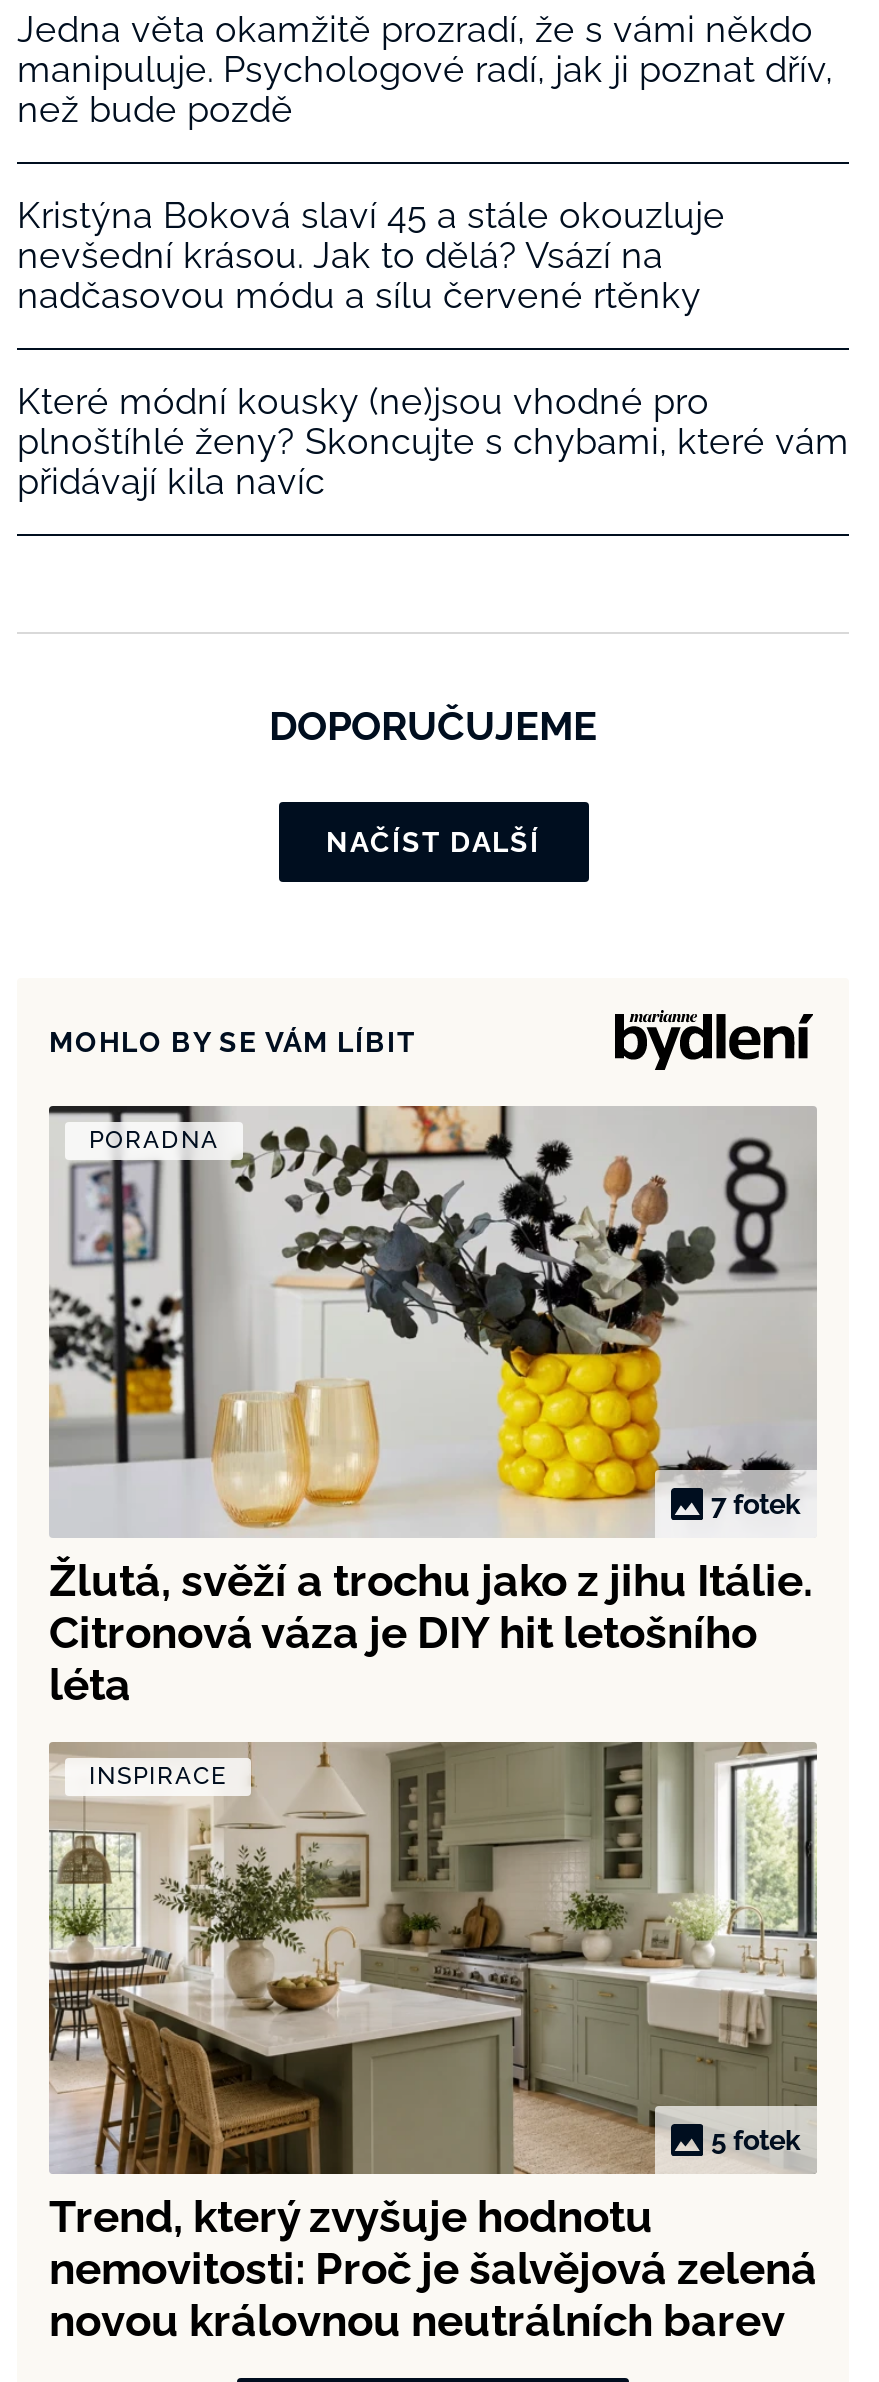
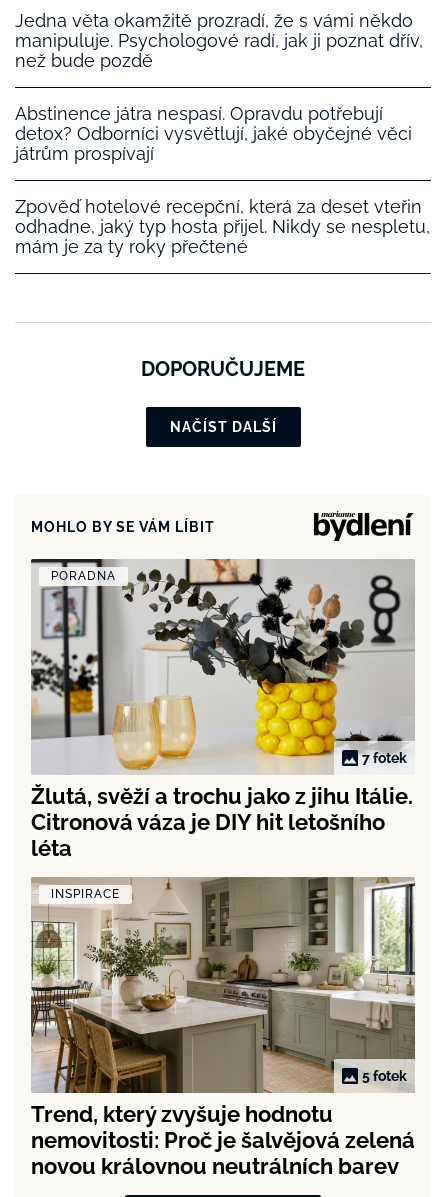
[17,194,725,316] Kristýna Boková slaví 45 a stále okouzluje | nevšední krásou. Jak to dělá? Vsází na | nadčasovou módu a sílu červené rtěnky -> [15,103,412,164] Abstinence játra nespasí. Opravdu potřebují | detox? Odborníci vysvětlují, jaké obyčejné věci | játrům prospívají
[17,380,849,502] Které módní kousky (ne)jsou vhodné pro | plnoštíhlé ženy? Skoncujte s chybami, které vám | přidávají kila navíc -> [15,196,430,257] Zpověď hotelové recepční, která za deset vteřin | odhadne, jaký typ hosta přijel. Nikdy se nespletu, | mám je za ty roky přečtené

